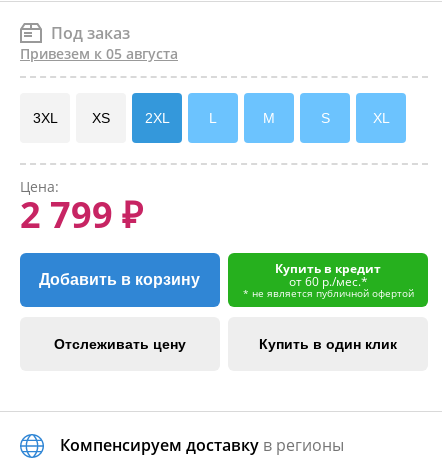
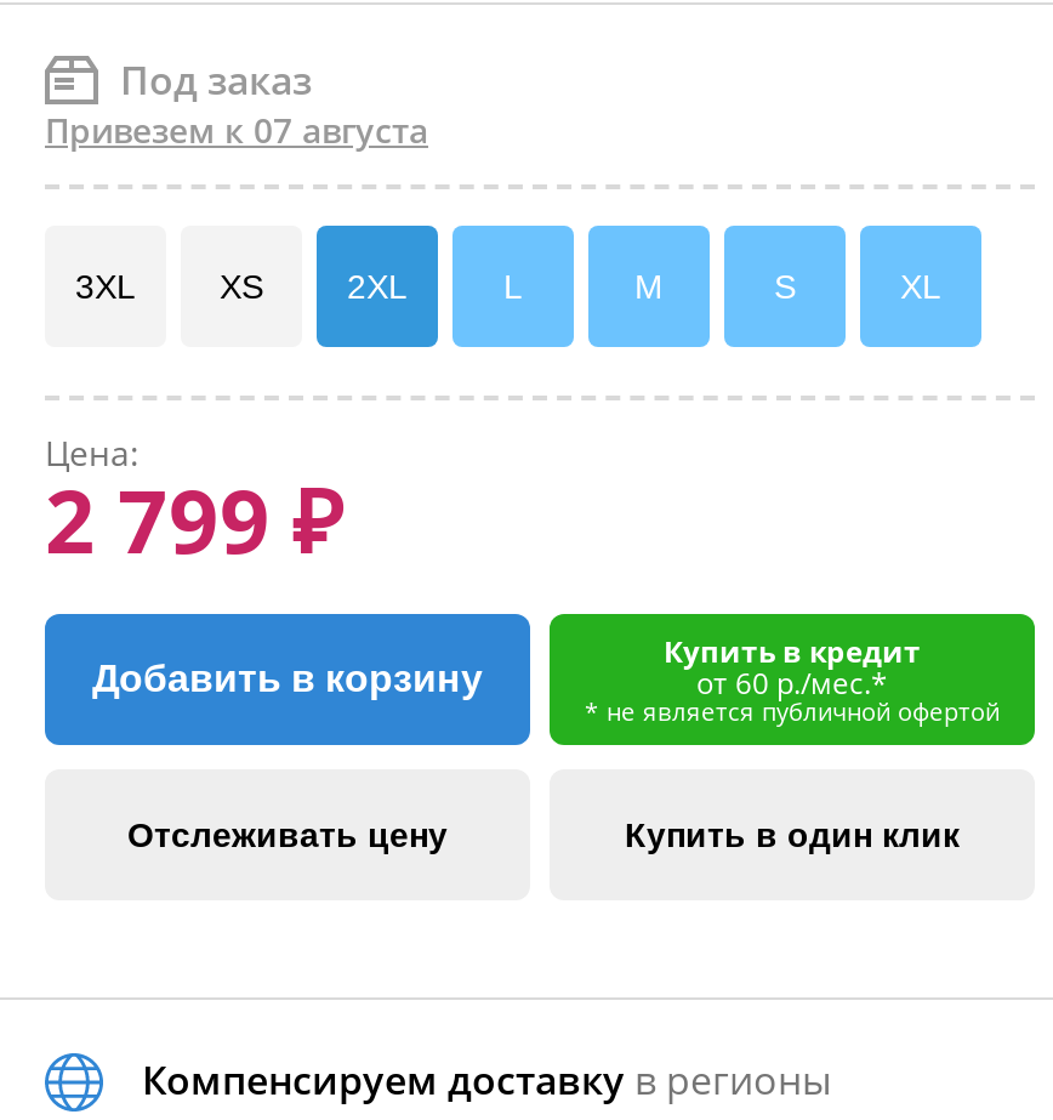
[20,44,178,63] Привезем к 05 августа -> [45,107,428,153] Привезем к 07 августа

